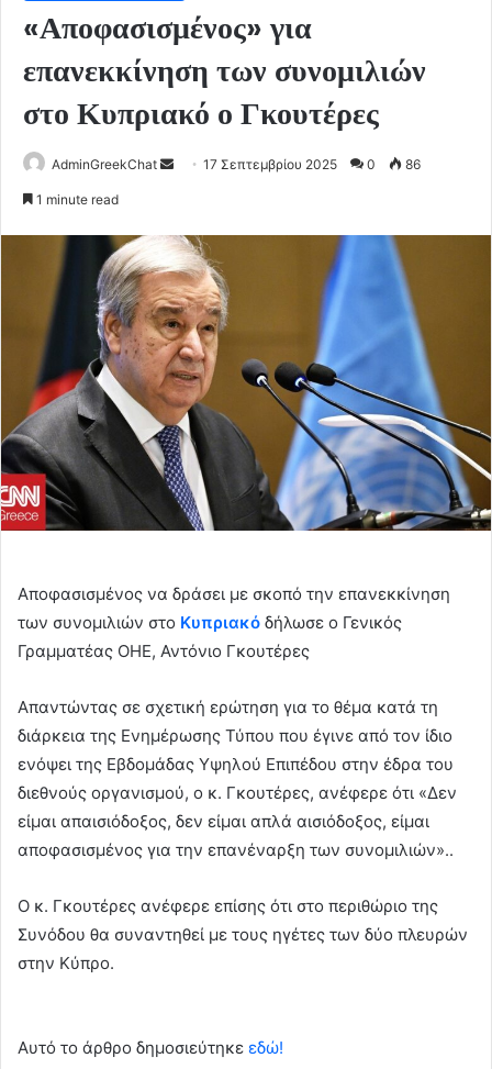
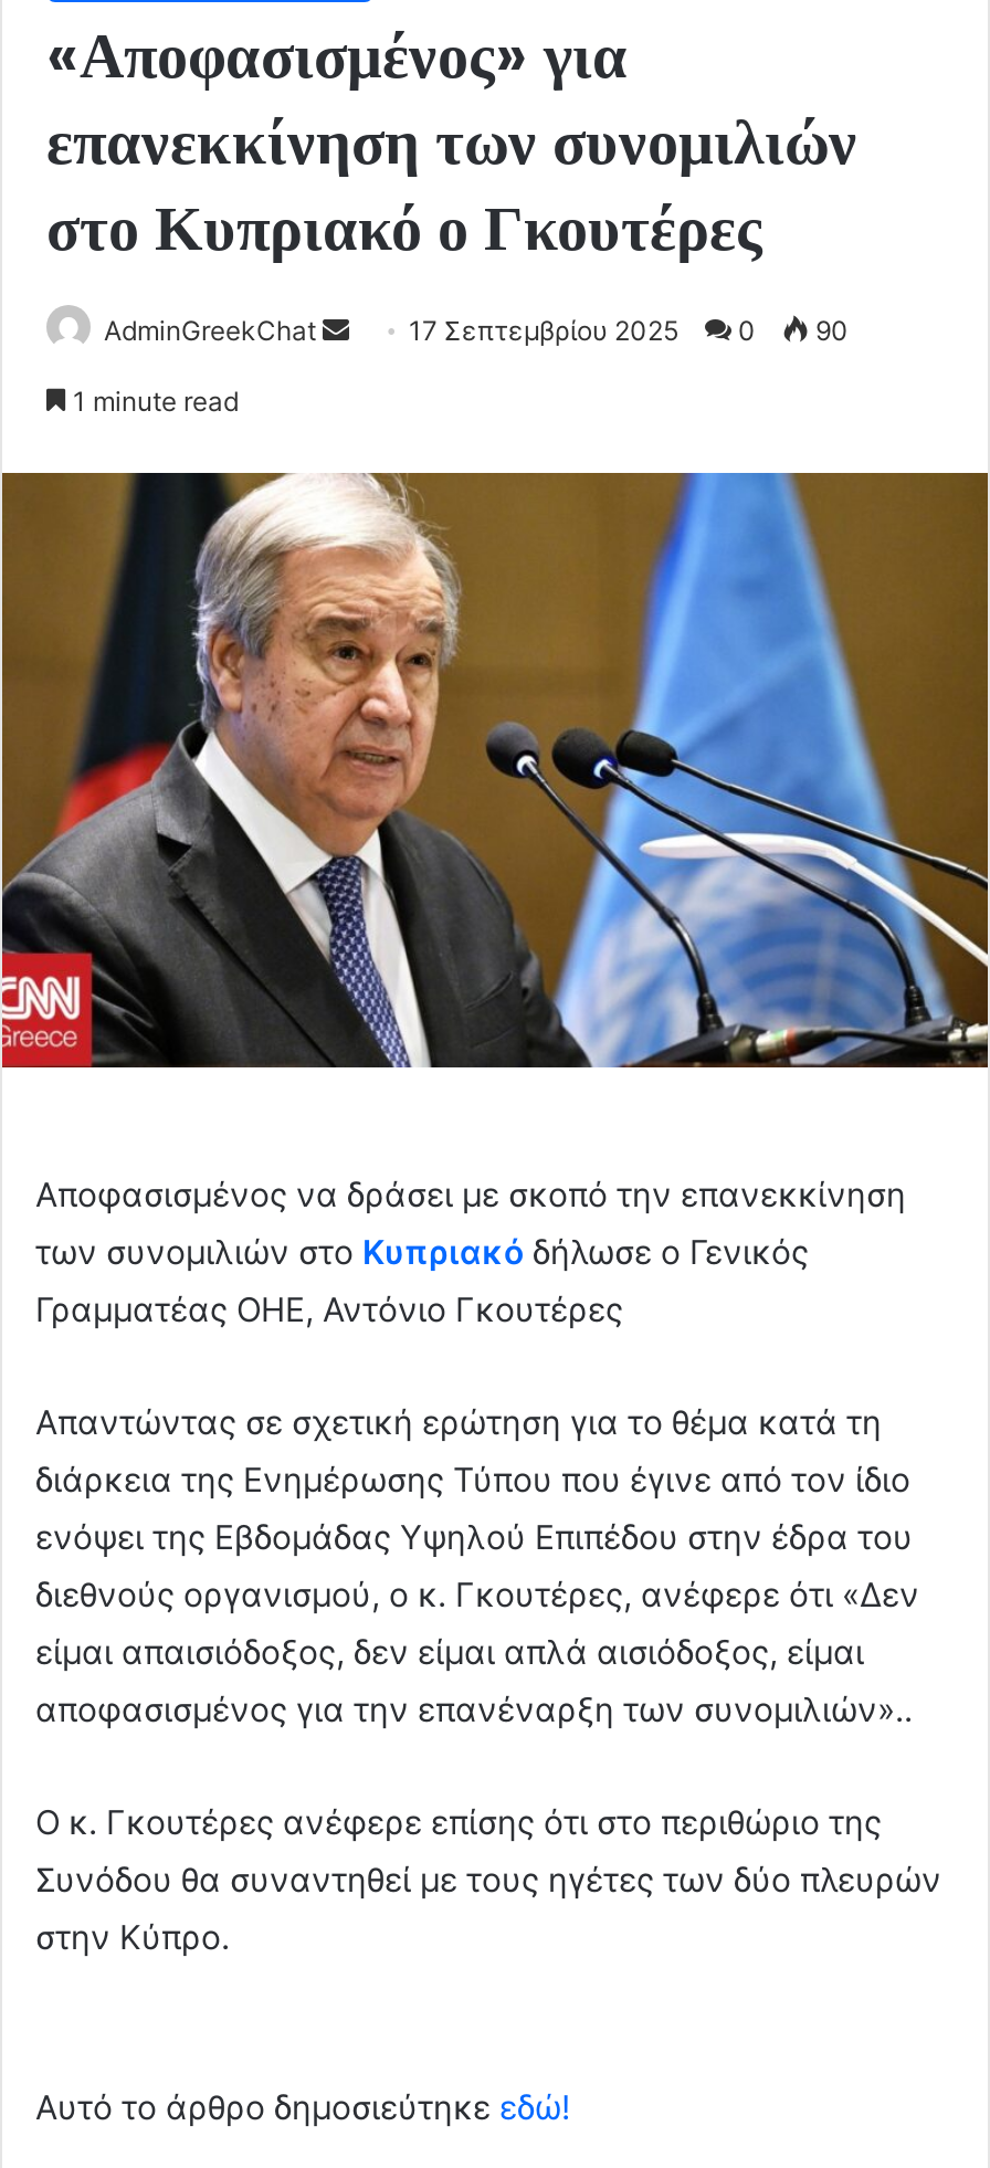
[402,156,421,172] 86 -> [809,314,849,347] 90

